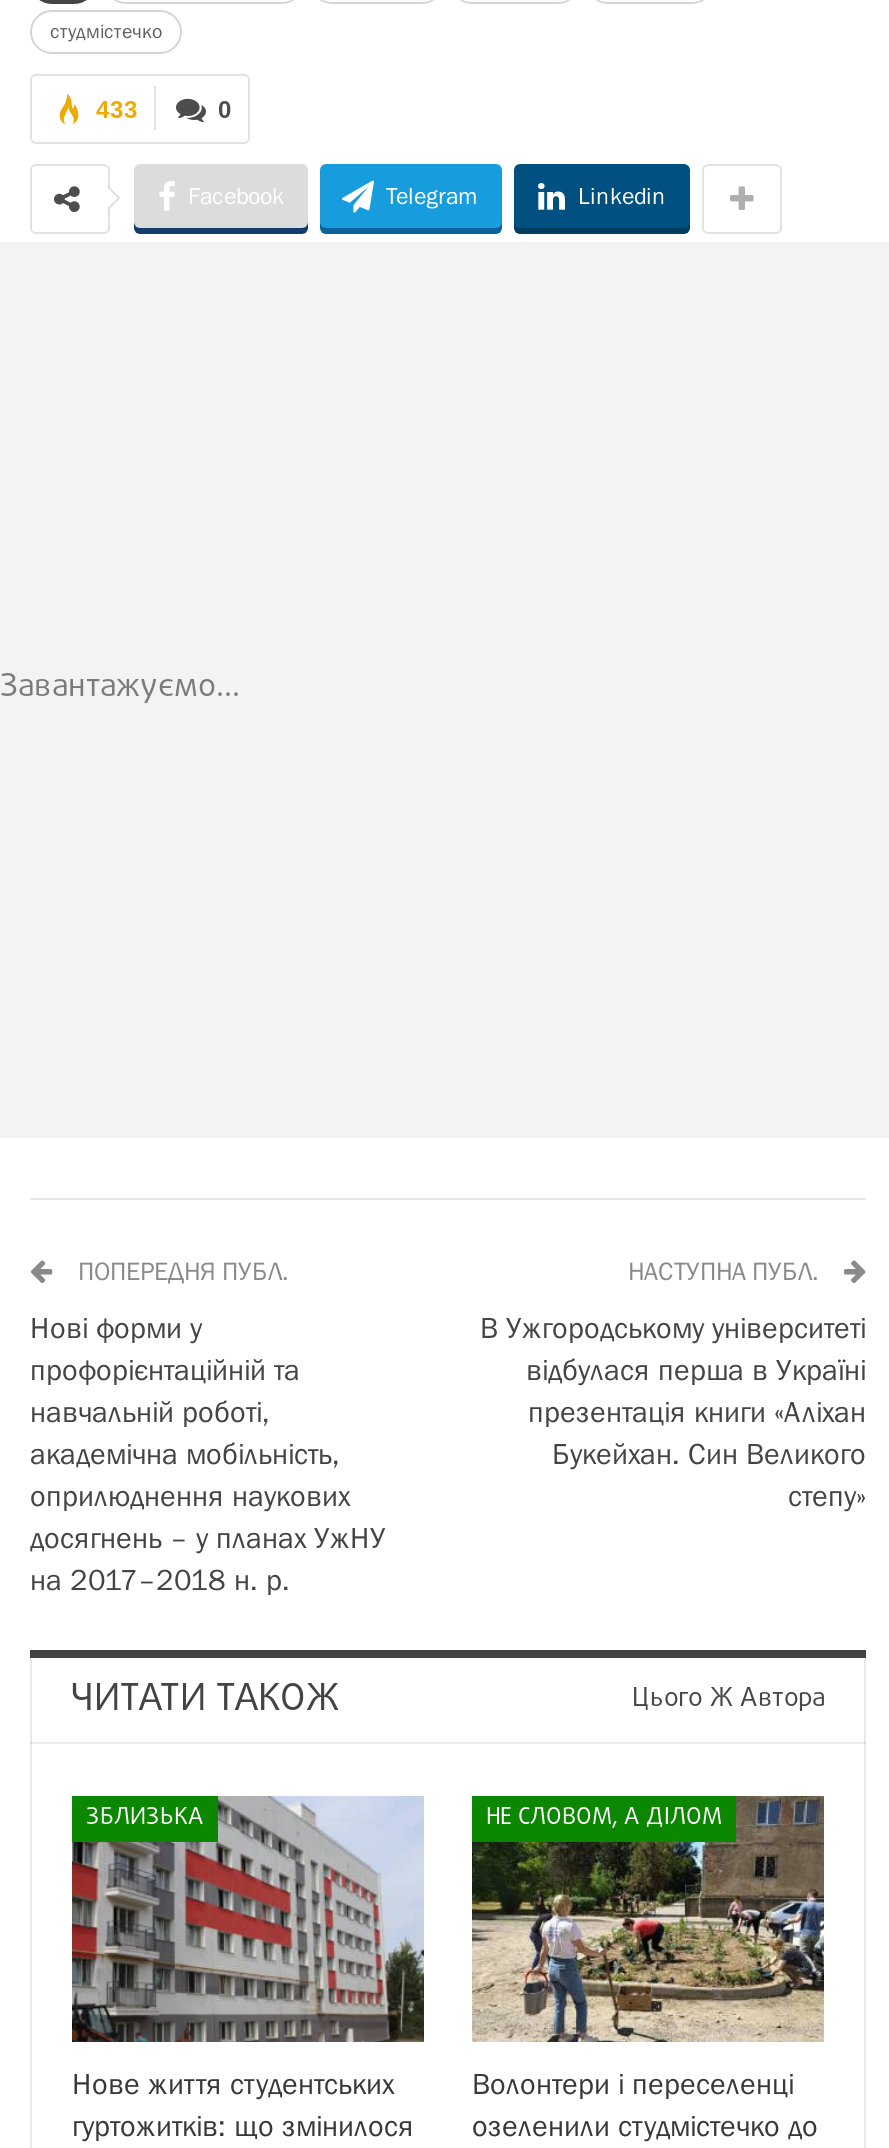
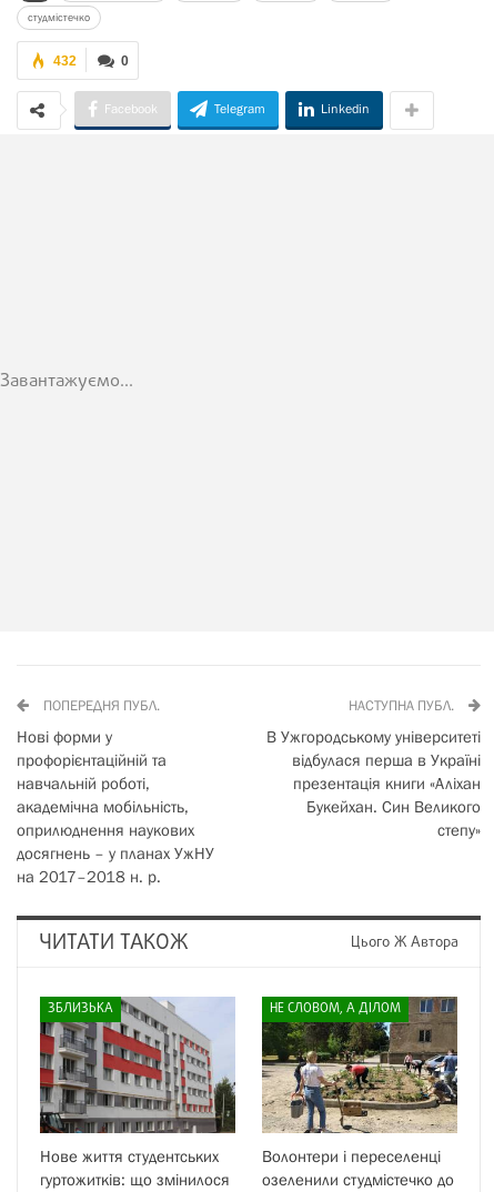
[96,95,138,123] 433 -> [53,53,77,68] 432

